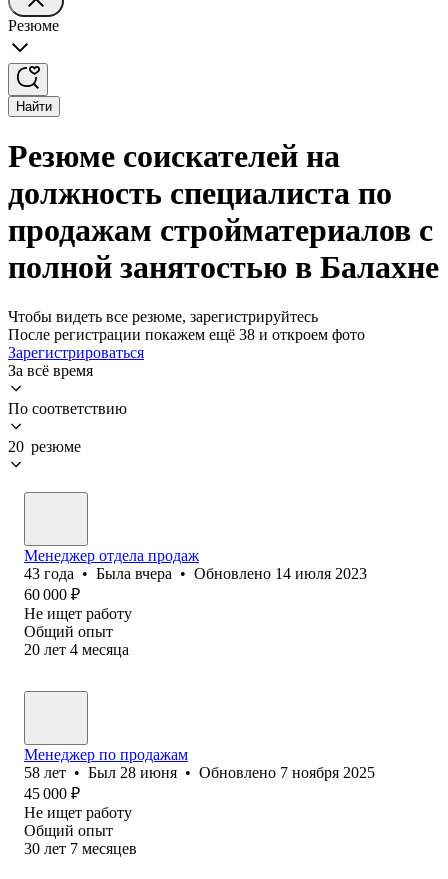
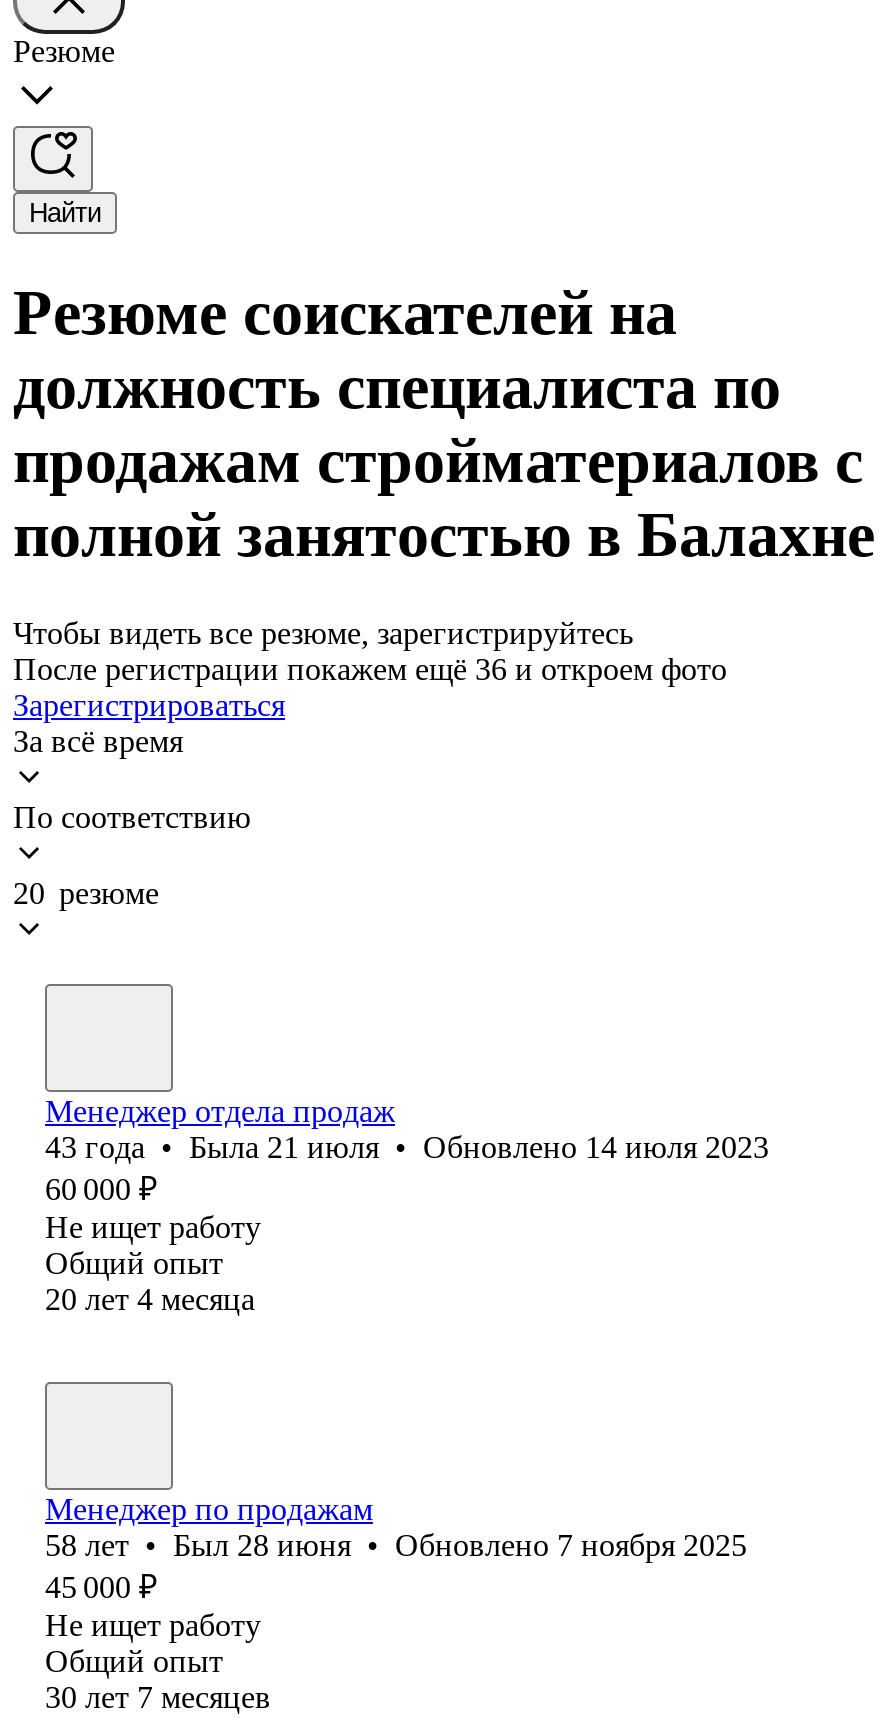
[8,326,365,343] После регистрации покажем ещё 38 и откроем фото -> [13,652,727,686] После регистрации покажем ещё 36 и откроем фото
[24,565,367,582] 43 года • Была вчера • Обновлено 14 июля 2023 -> [45,1130,769,1164] 43 года • Была 21 июля • Обновлено 14 июля 2023

